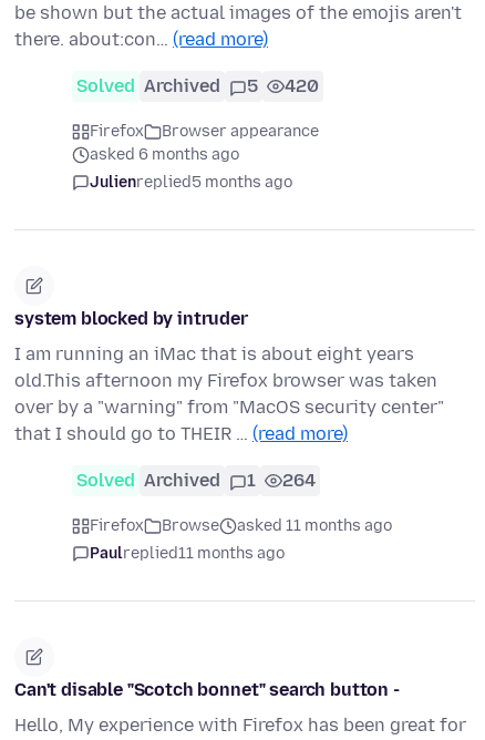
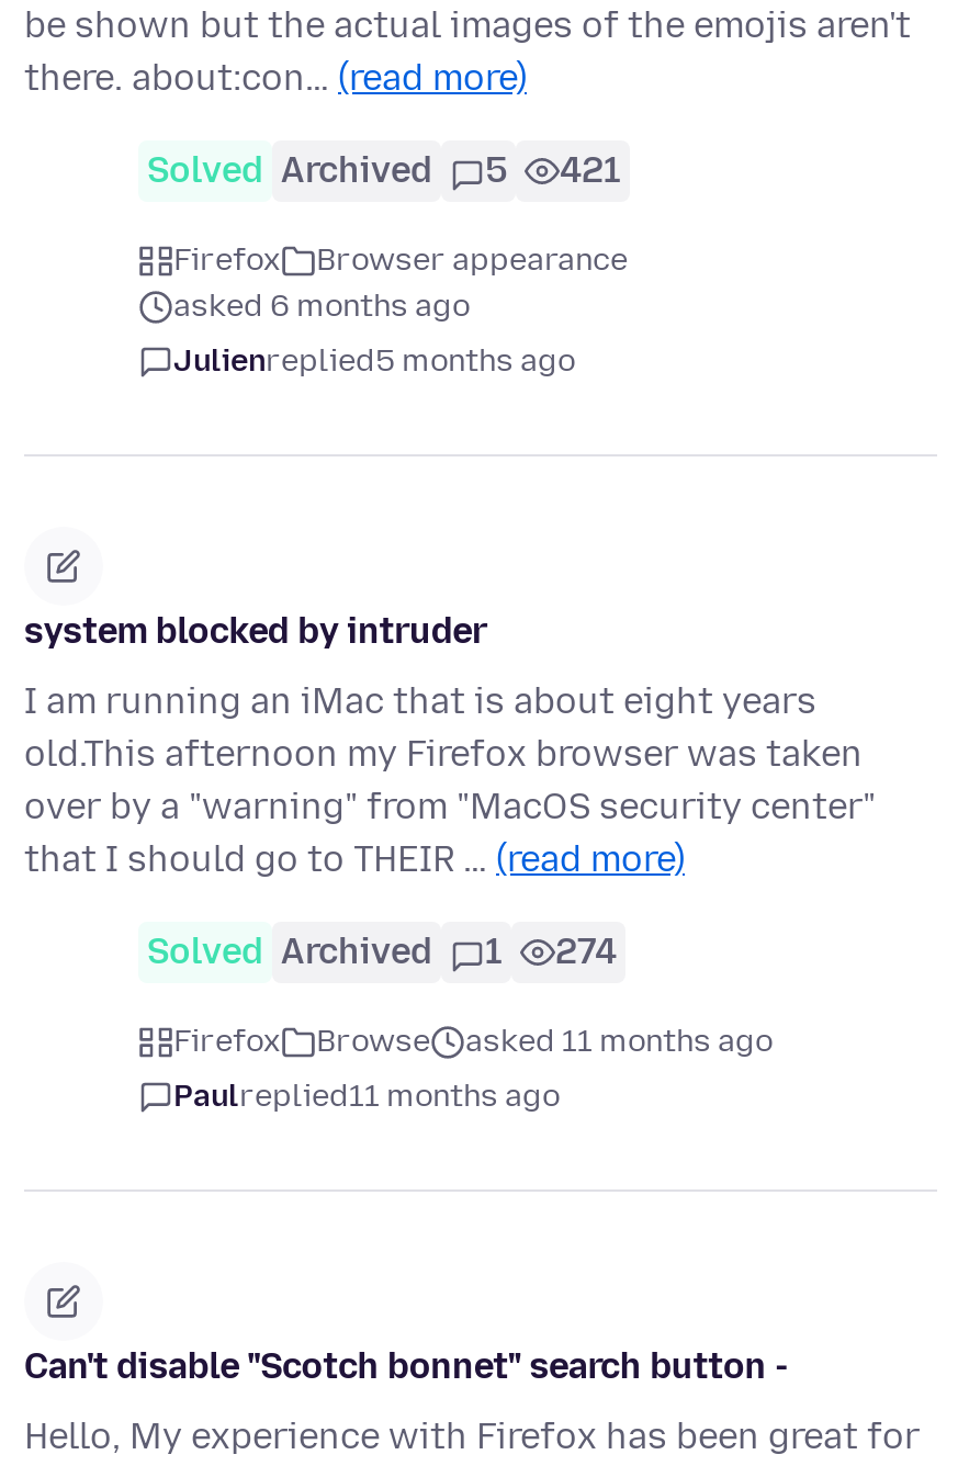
[76,76,319,97] Solved Archived 5 420 -> [147,150,621,192] Solved Archived 5 421
[76,470,316,491] Solved Archived 1 264 -> [147,932,617,973] Solved Archived 1 274

